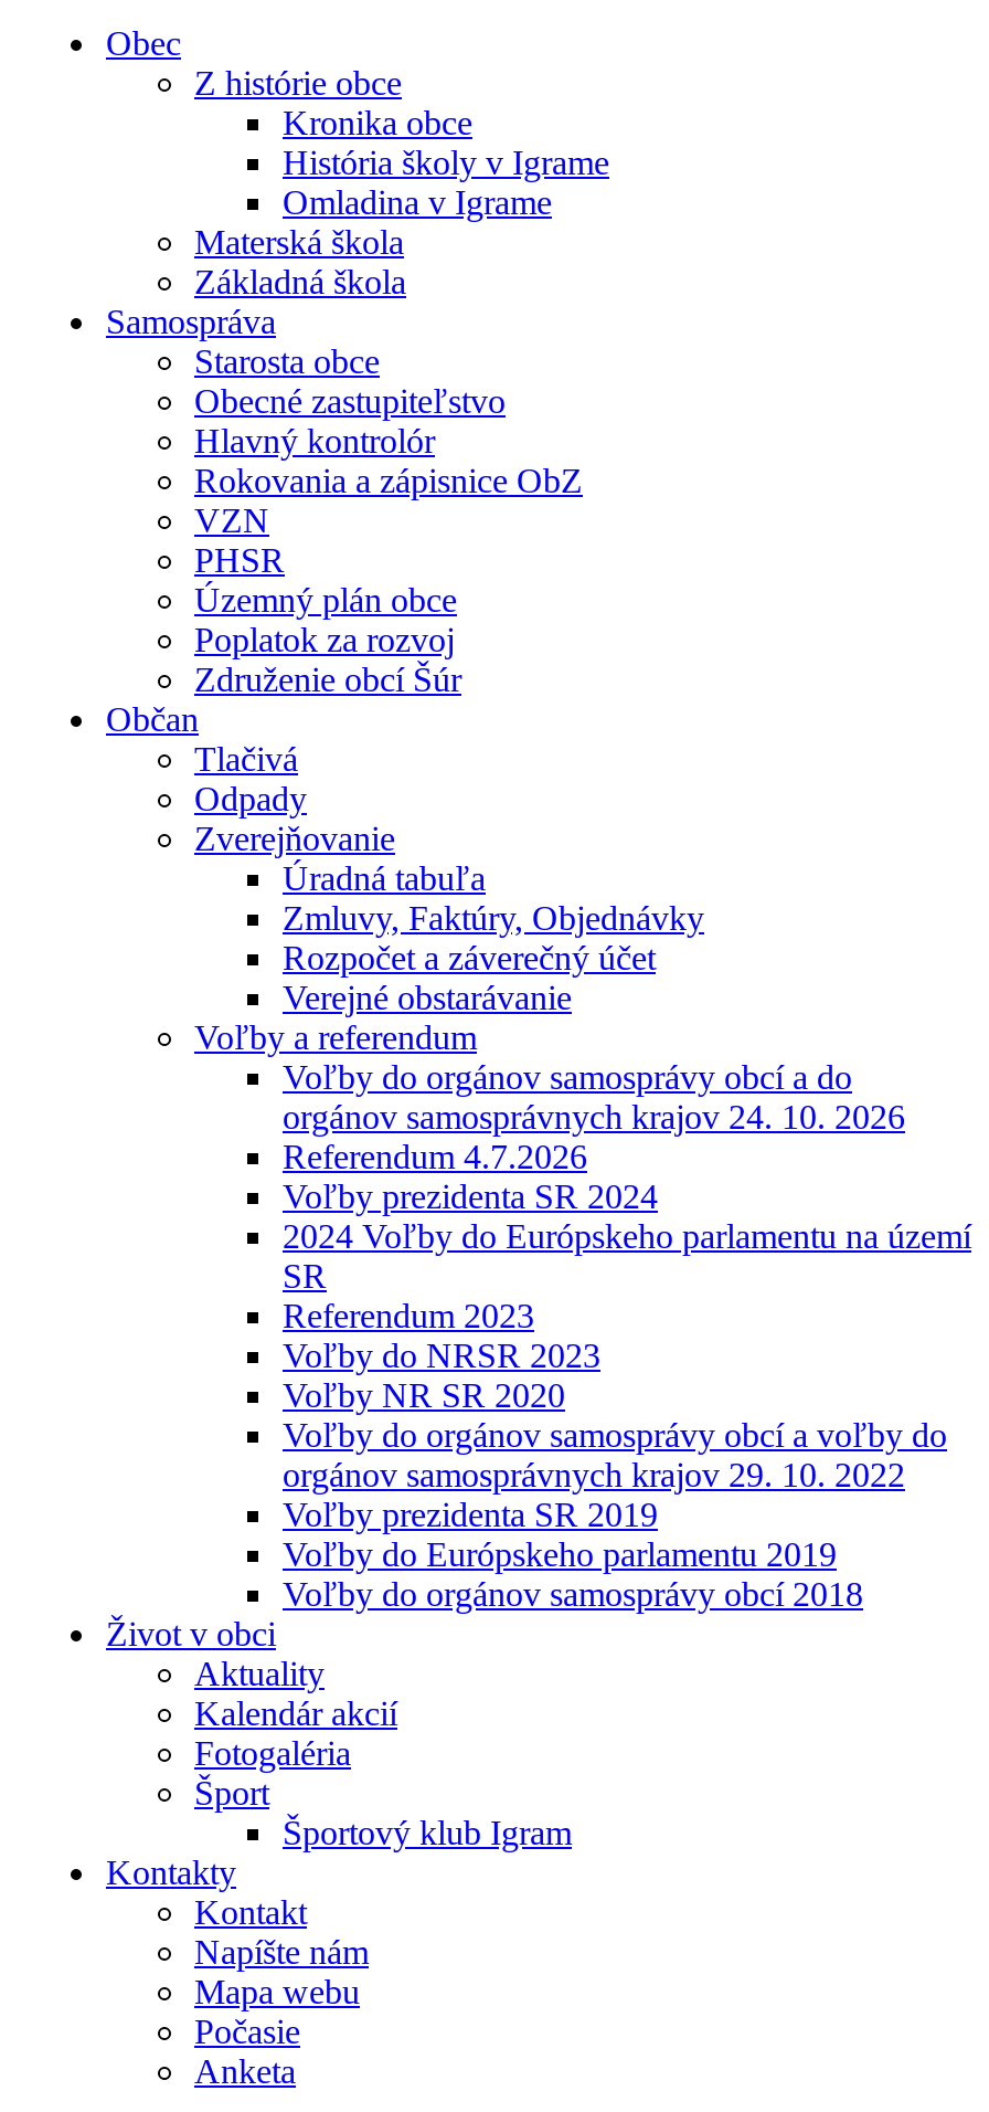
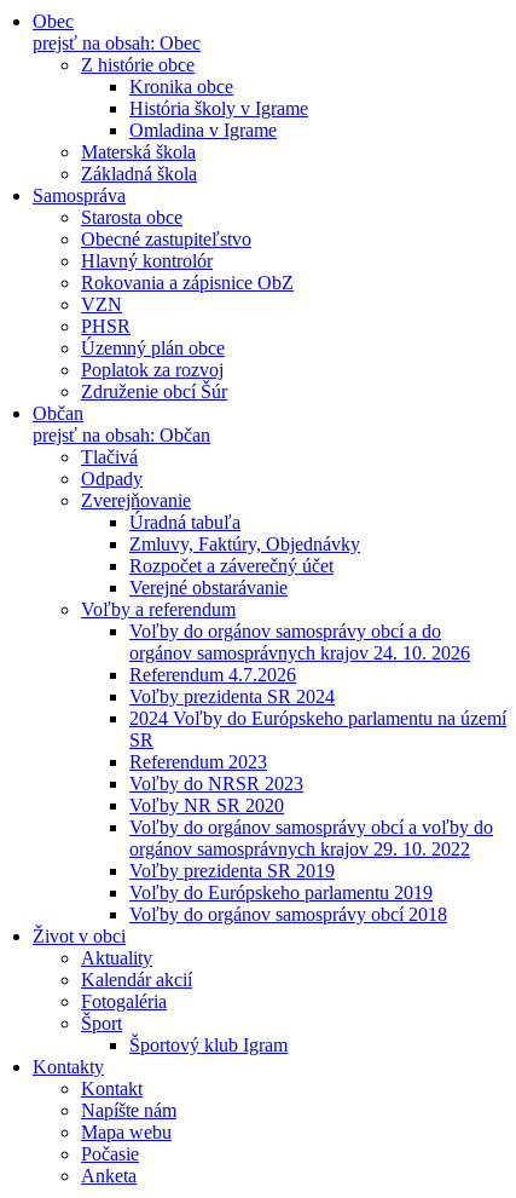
none -> [33,33,201,53] prejsť na obsah: Obec
none -> [33,425,210,445] prejsť na obsah: Občan

